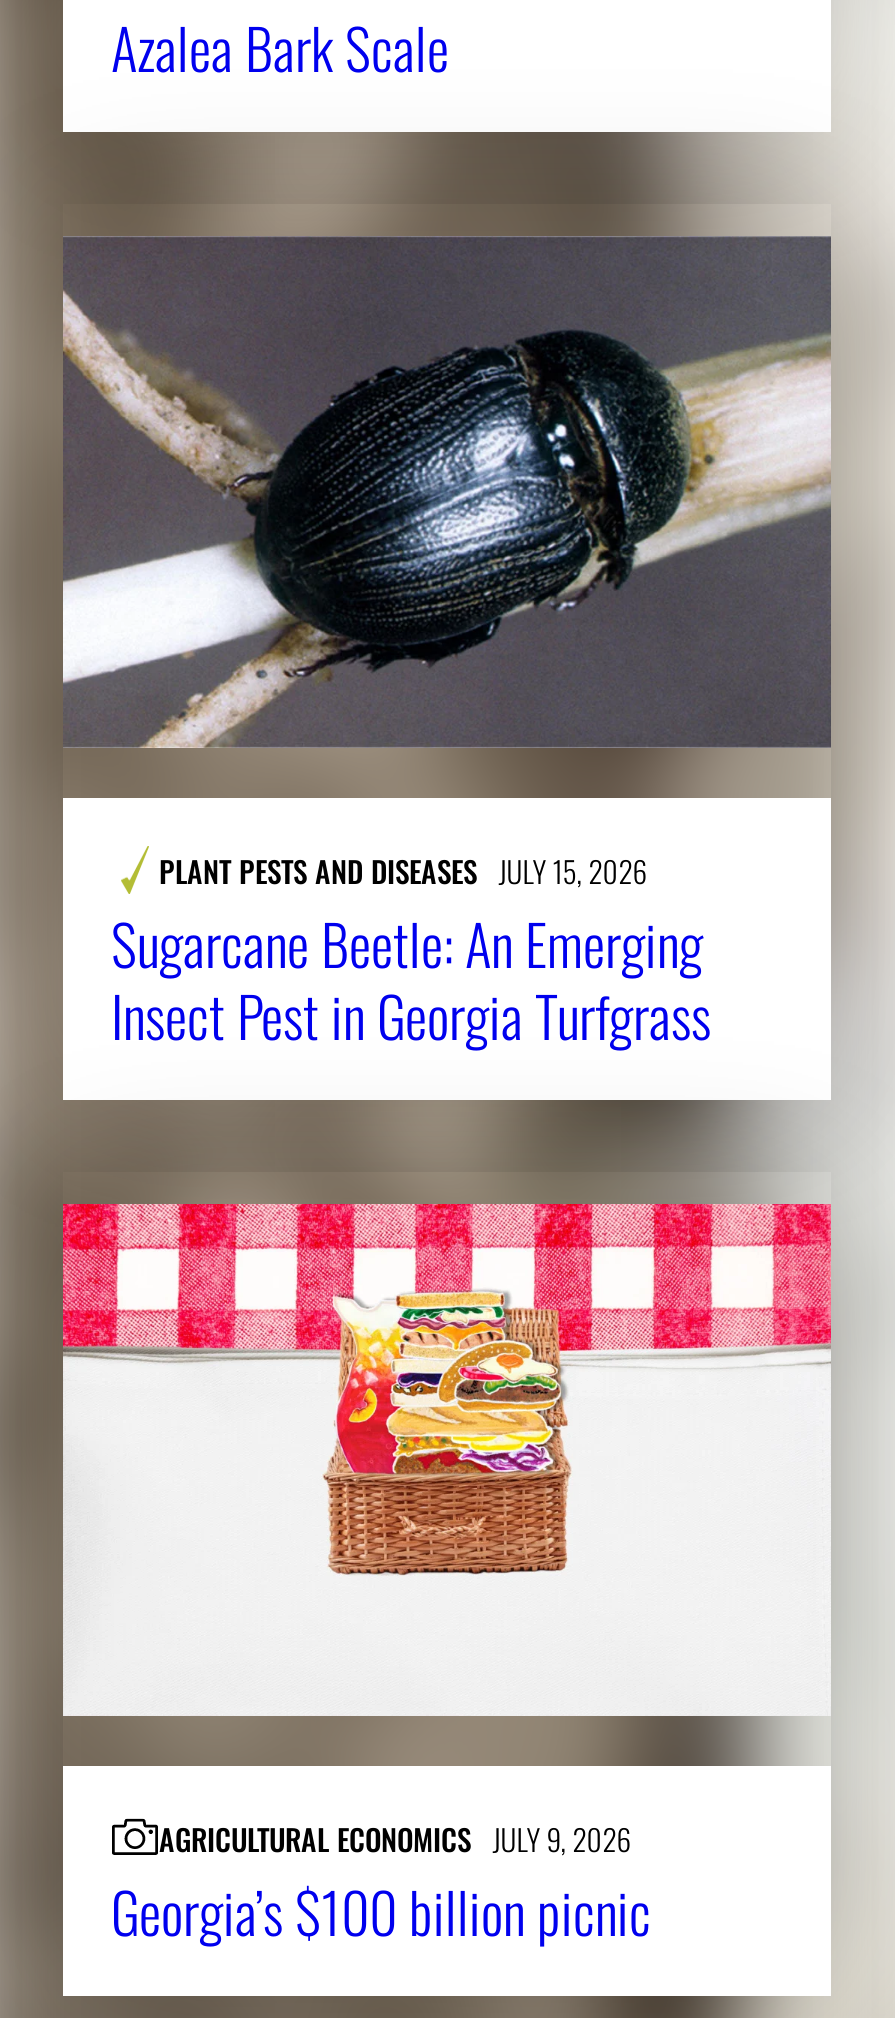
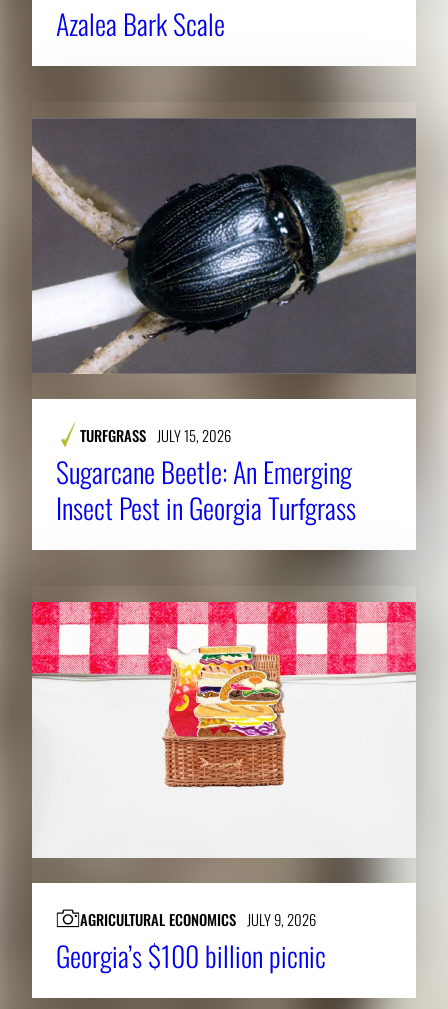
[159,848,646,892] PLANT PESTS AND DISEASES JULY 15, 2026 -> [80,424,231,446] TURFGRASS JULY 15, 2026

